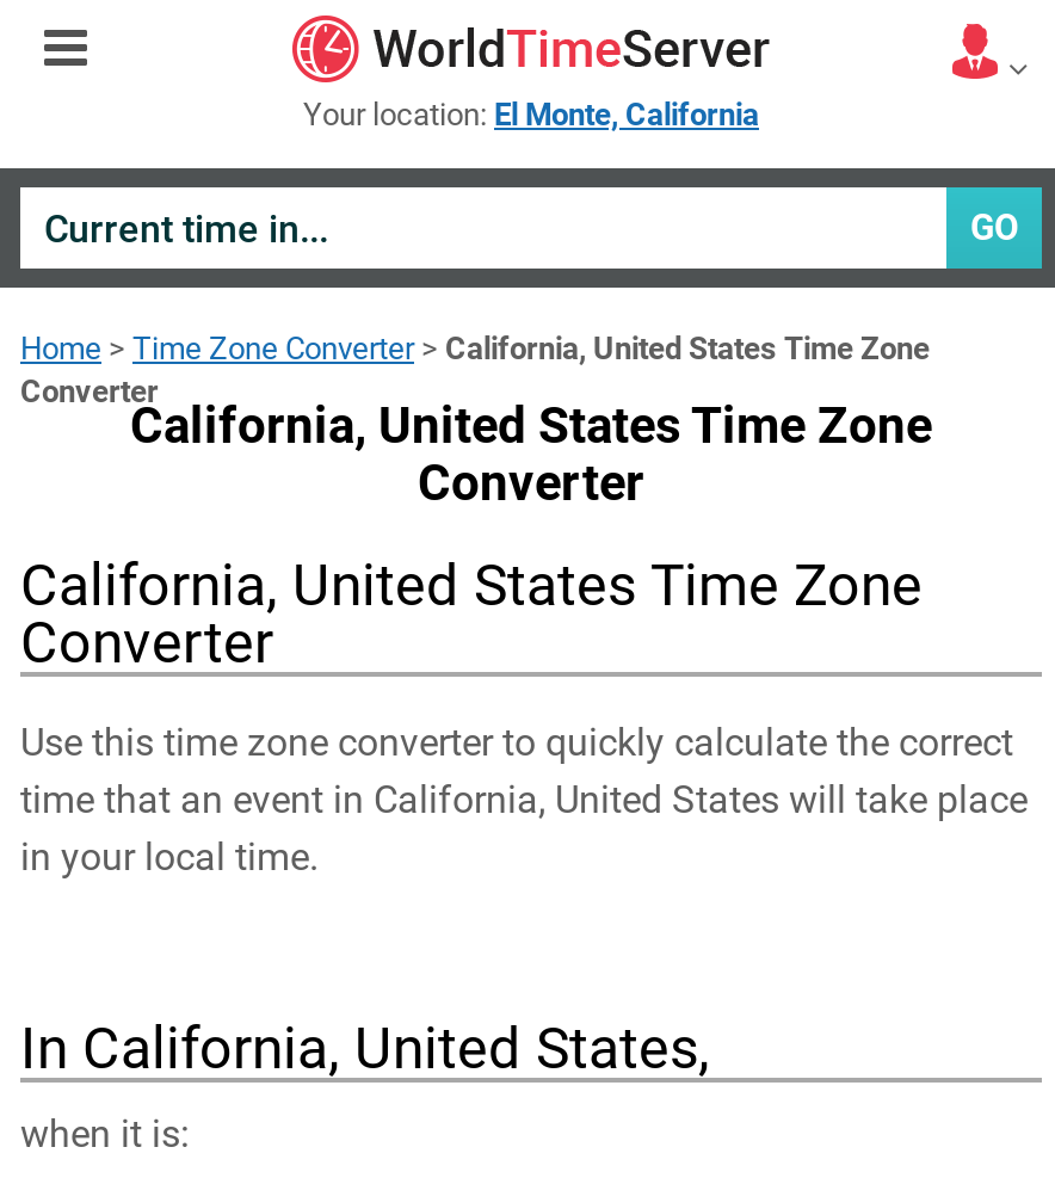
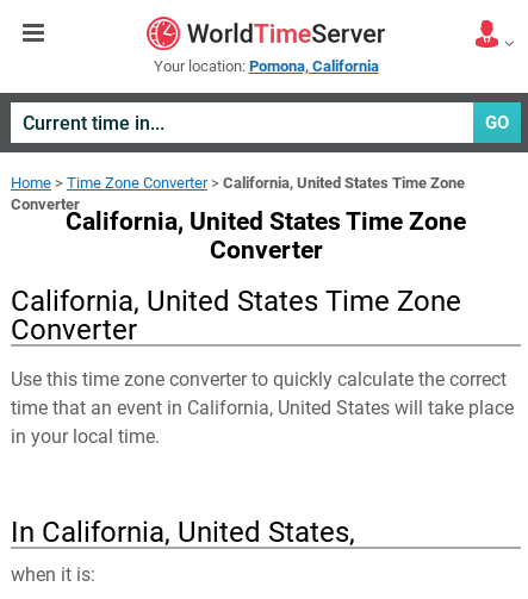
[303,97,759,132] Your location: El Monte, California -> [153,57,378,75] Your location: Pomona, California

